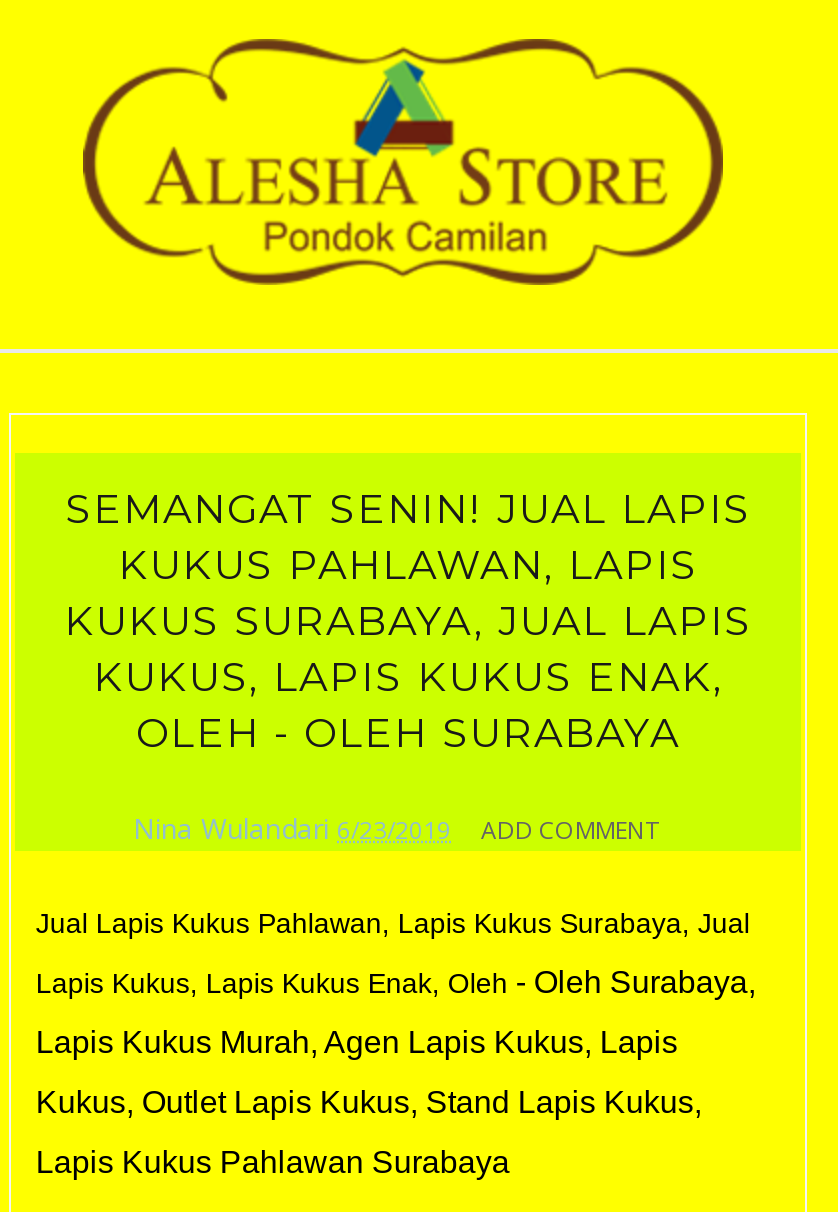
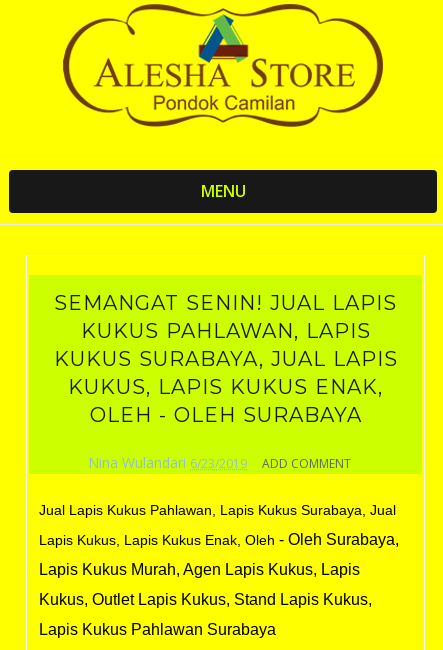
none -> [200,180,245,202] MENU

